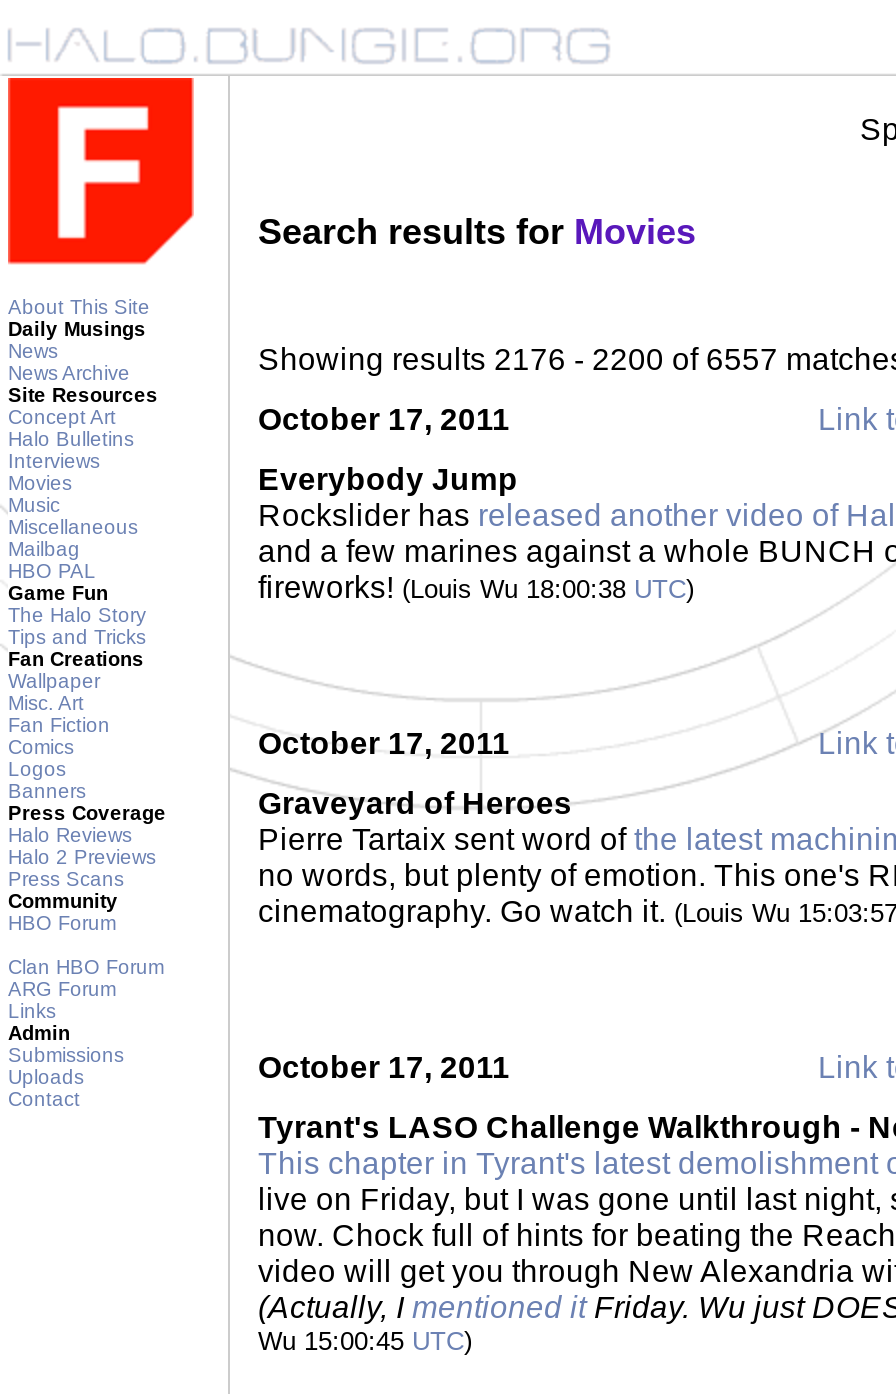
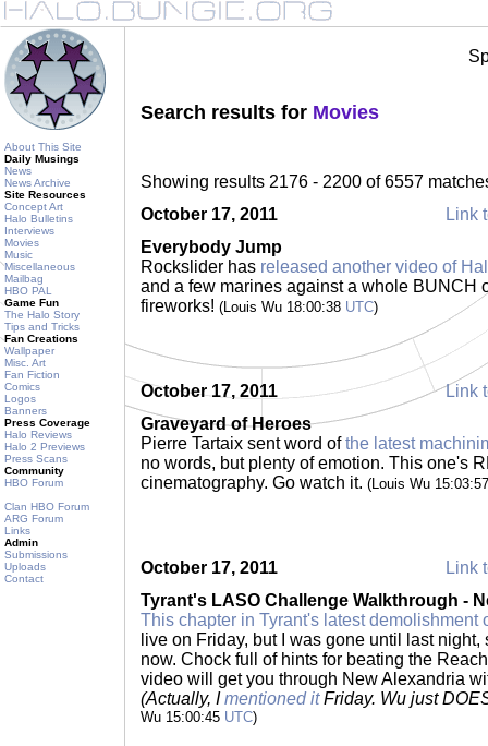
[6,76,196,266] [image] -> [4,28,107,131] [image]

